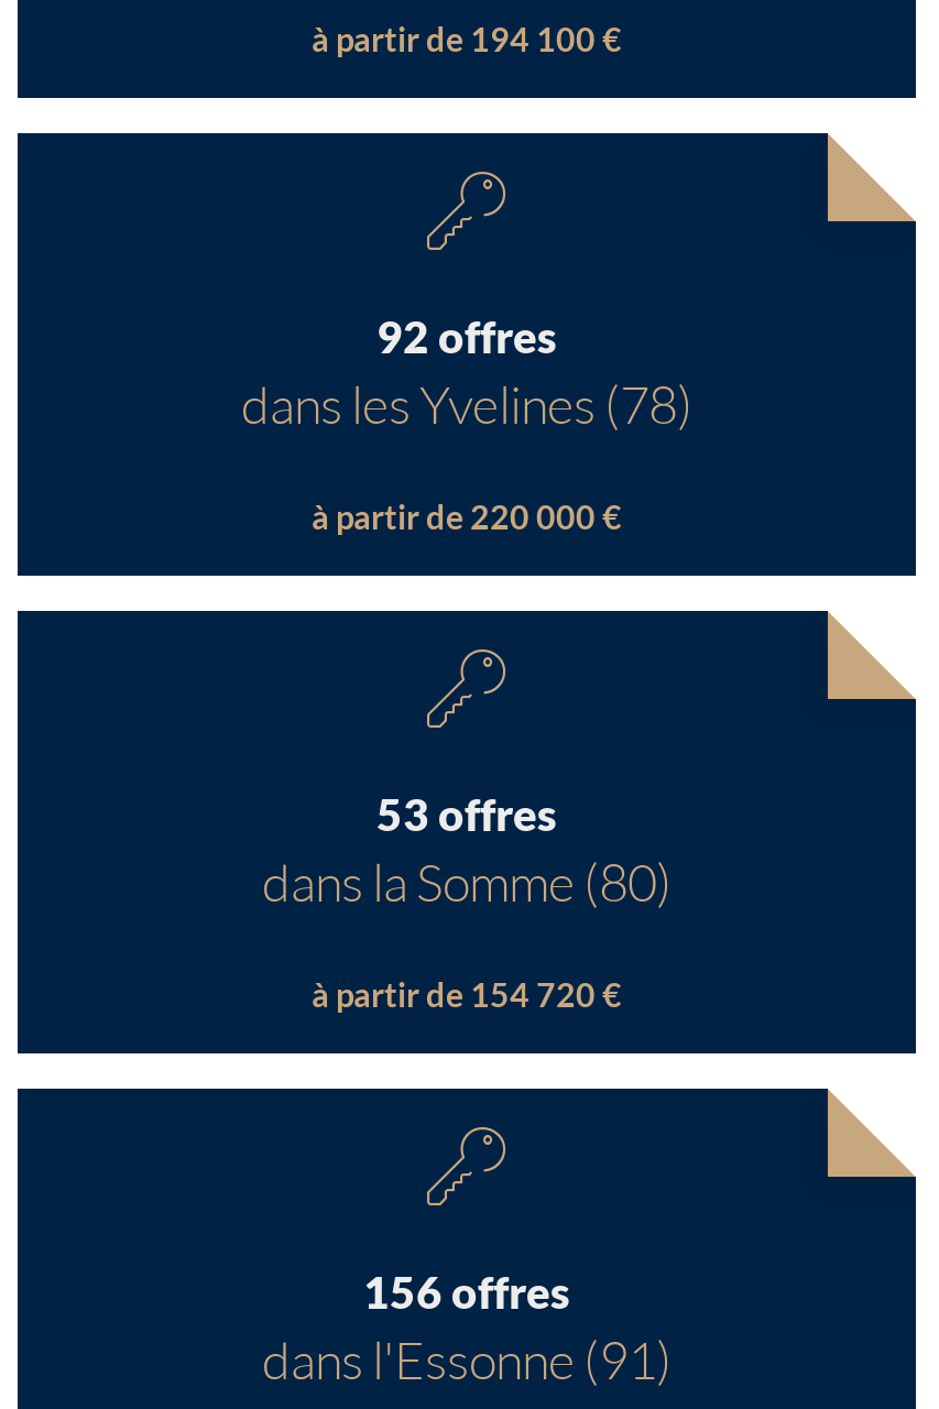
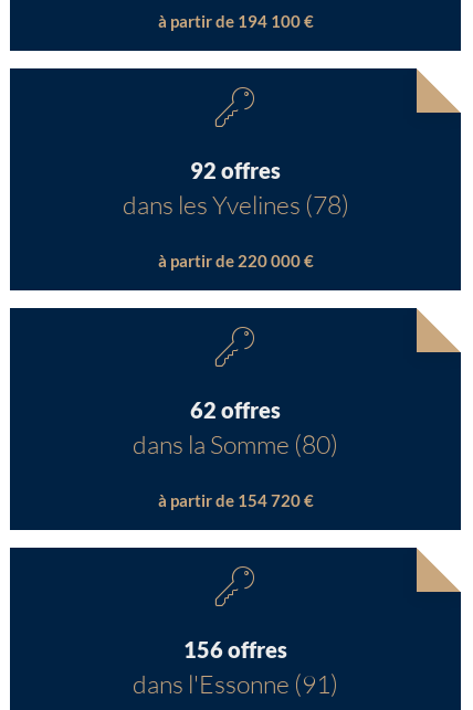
[376,786,557,839] 53 offres -> [190,396,281,422] 62 offres

